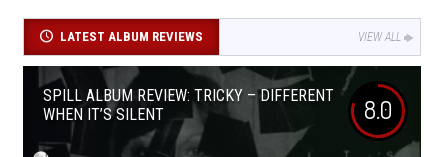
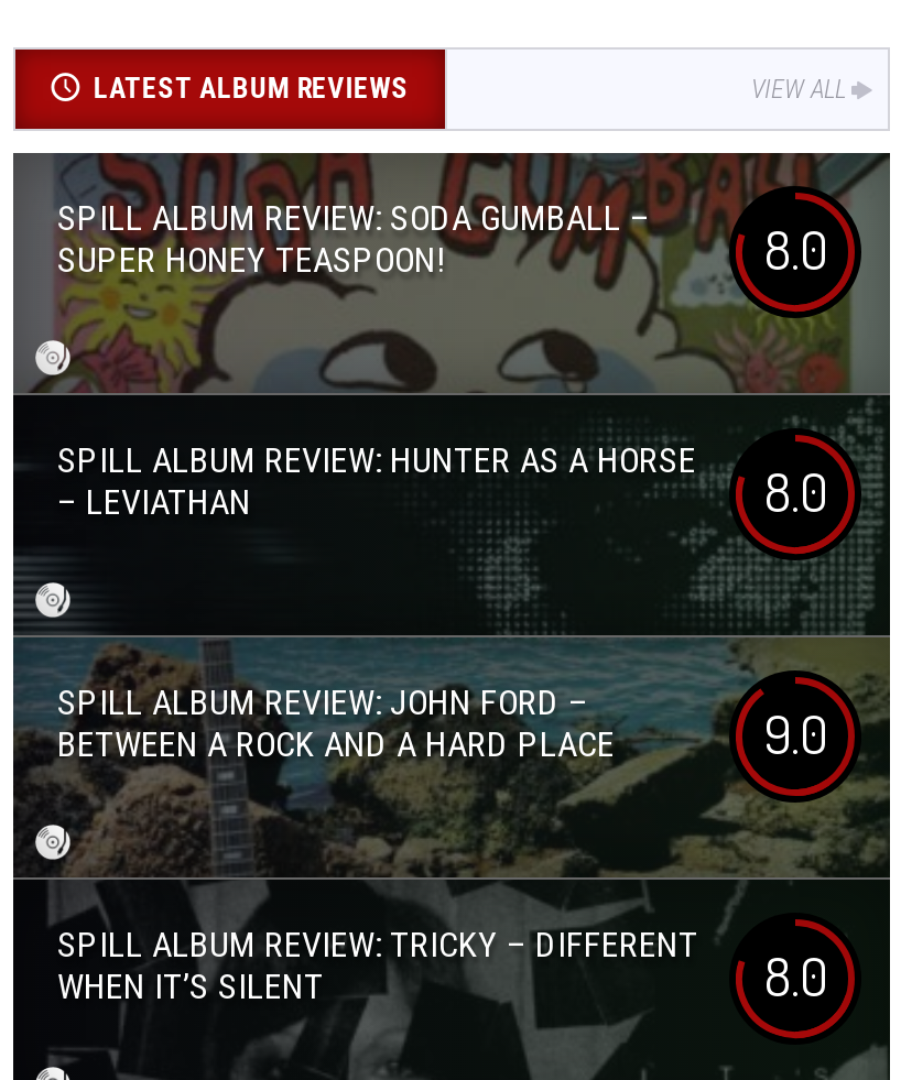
none -> [13,153,890,880] [image] | SPILL ALBUM REVIEW: SODA GUMBALL – | SUPER HONEY TEASPOON! | 8.0 | SPILL ALBUM REVIEW: HUNTER AS A HORSE | – LEVIATHAN | 8.0 | SPILL ALBUM REVIEW: JOHN FORD – | BETWEEN A ROCK AND A HARD PLACE | 9.0

